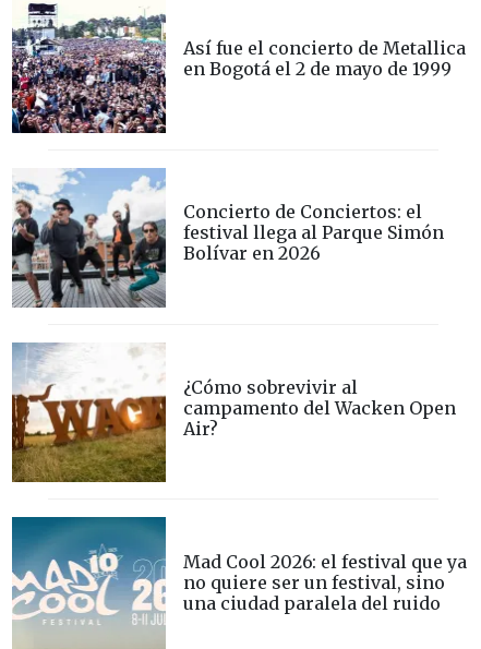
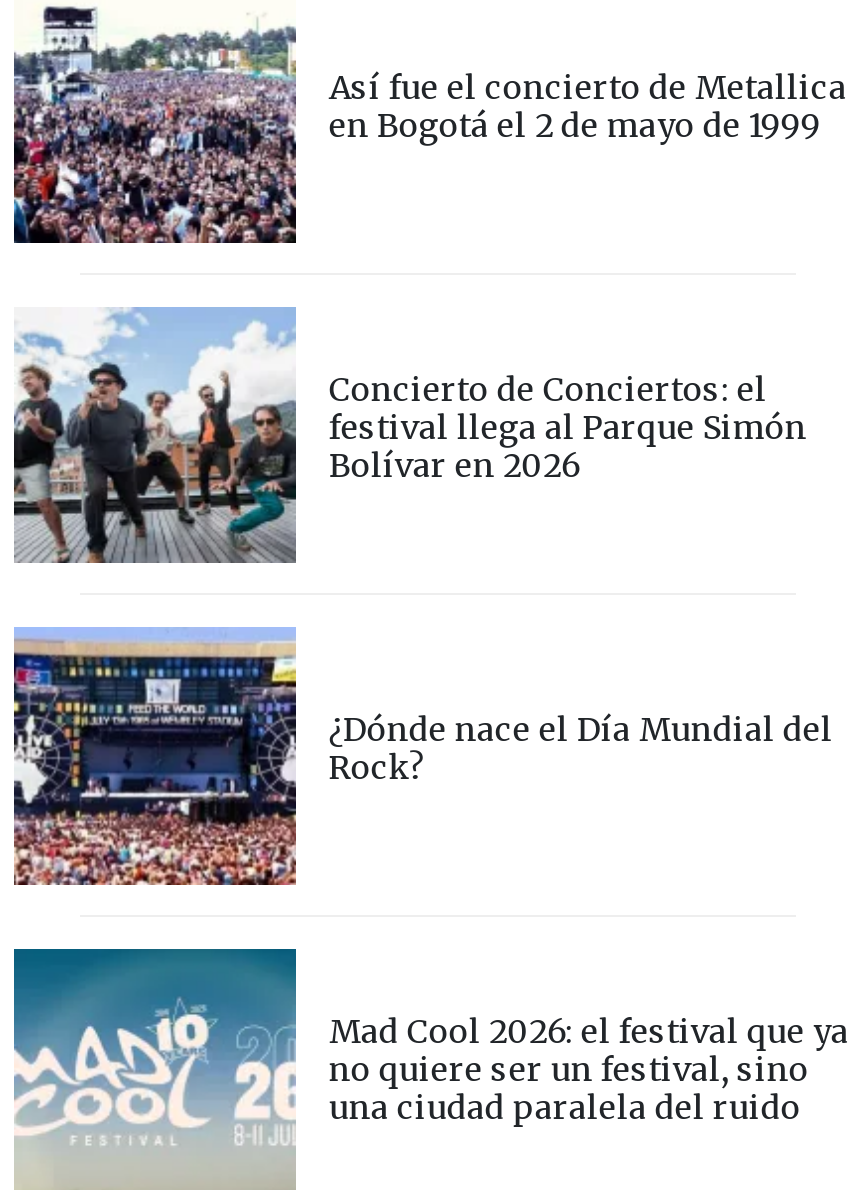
[11,342,456,483] [image] | ¿Cómo sobrevivir al | campamento del Wacken Open | Air? -> [12,626,833,888] [image] | ¿Dónde nace el Día Mundial del | Rock?

